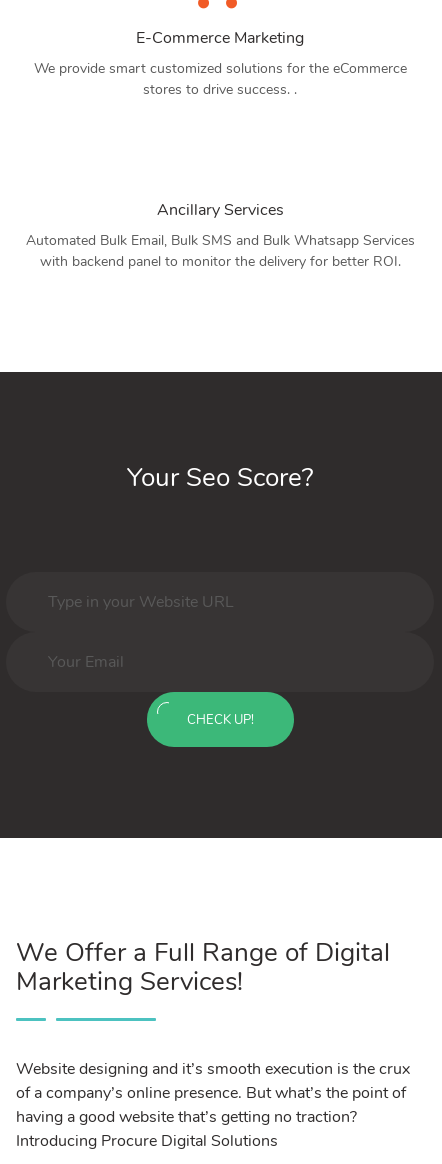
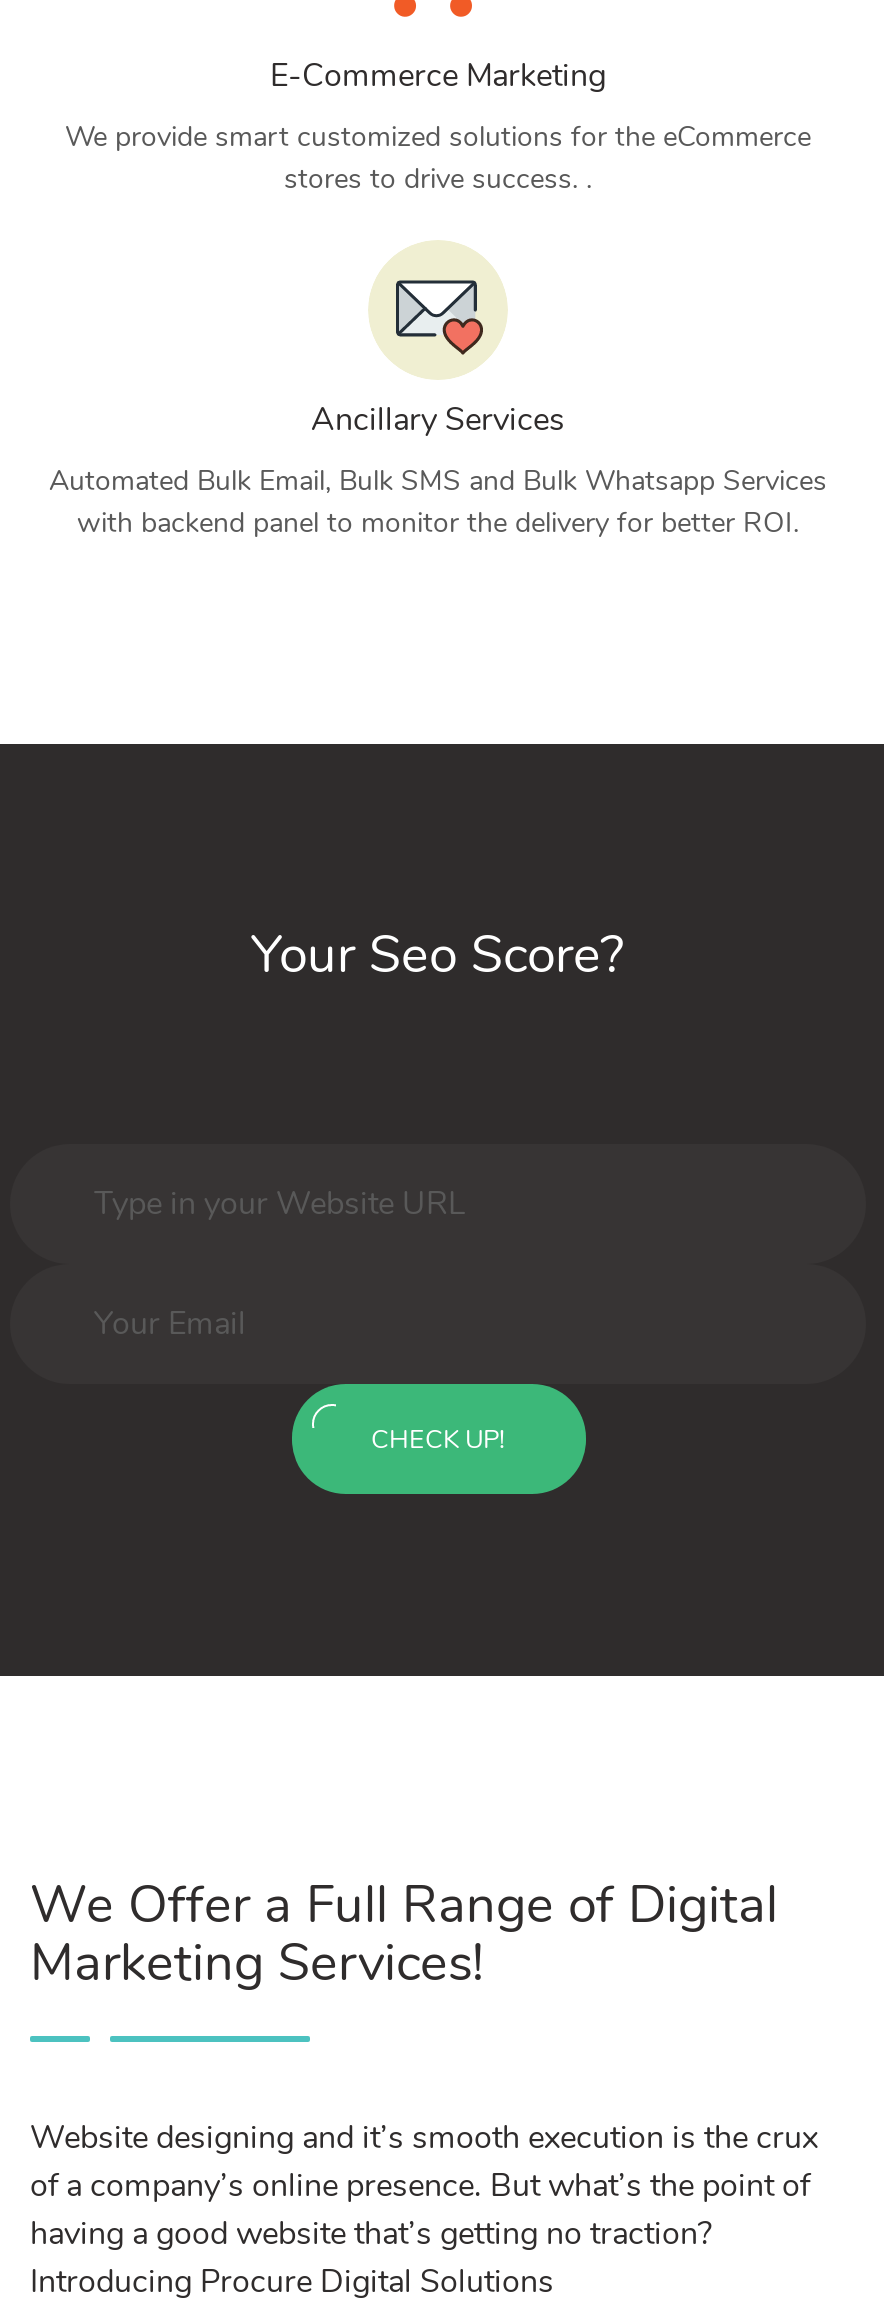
none -> [368,240,508,380] [image]

